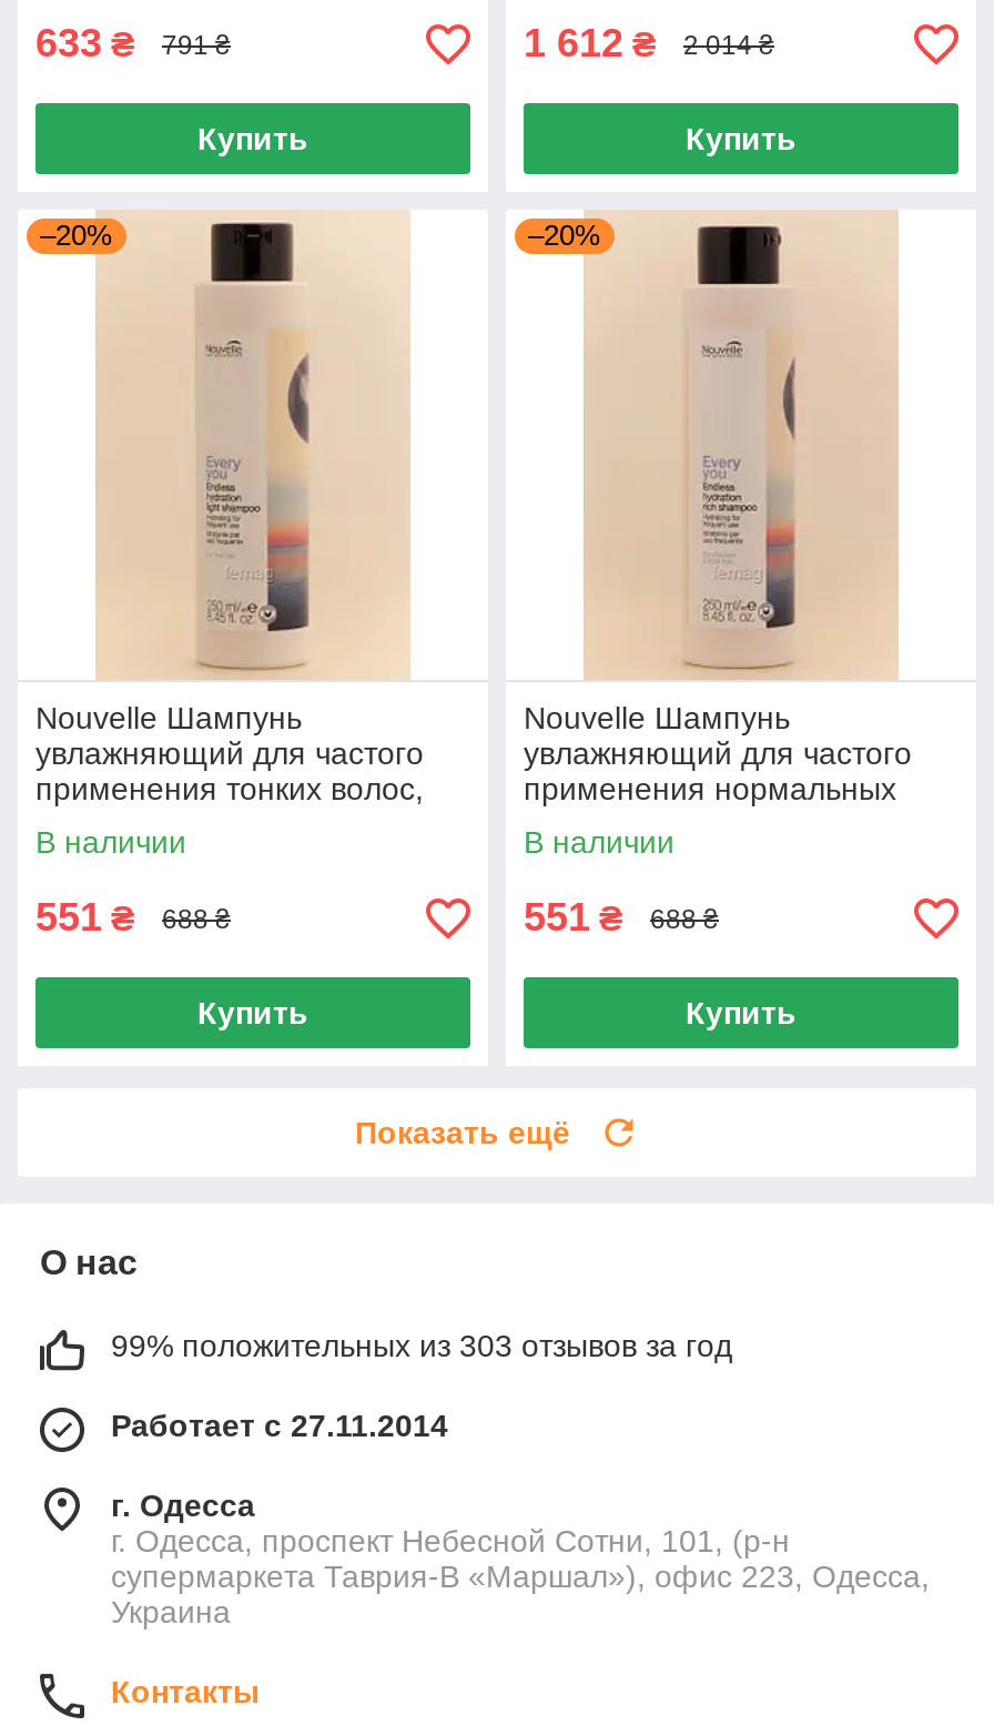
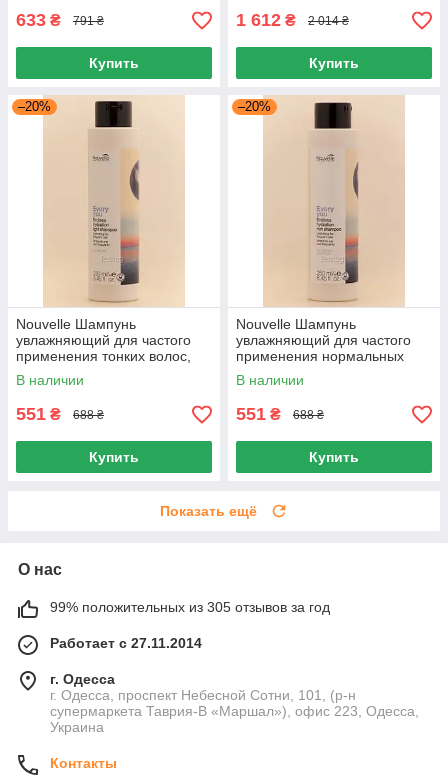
[111,1329,732,1364] 99% положительных из 303 отзывов за год -> [50,599,330,615] 99% положительных из 305 отзывов за год

